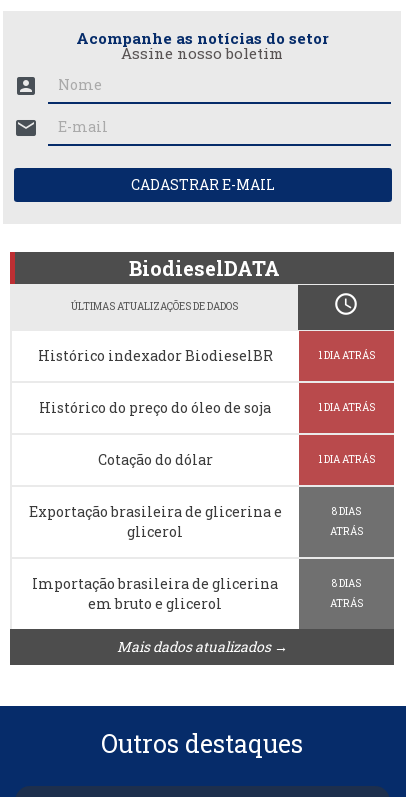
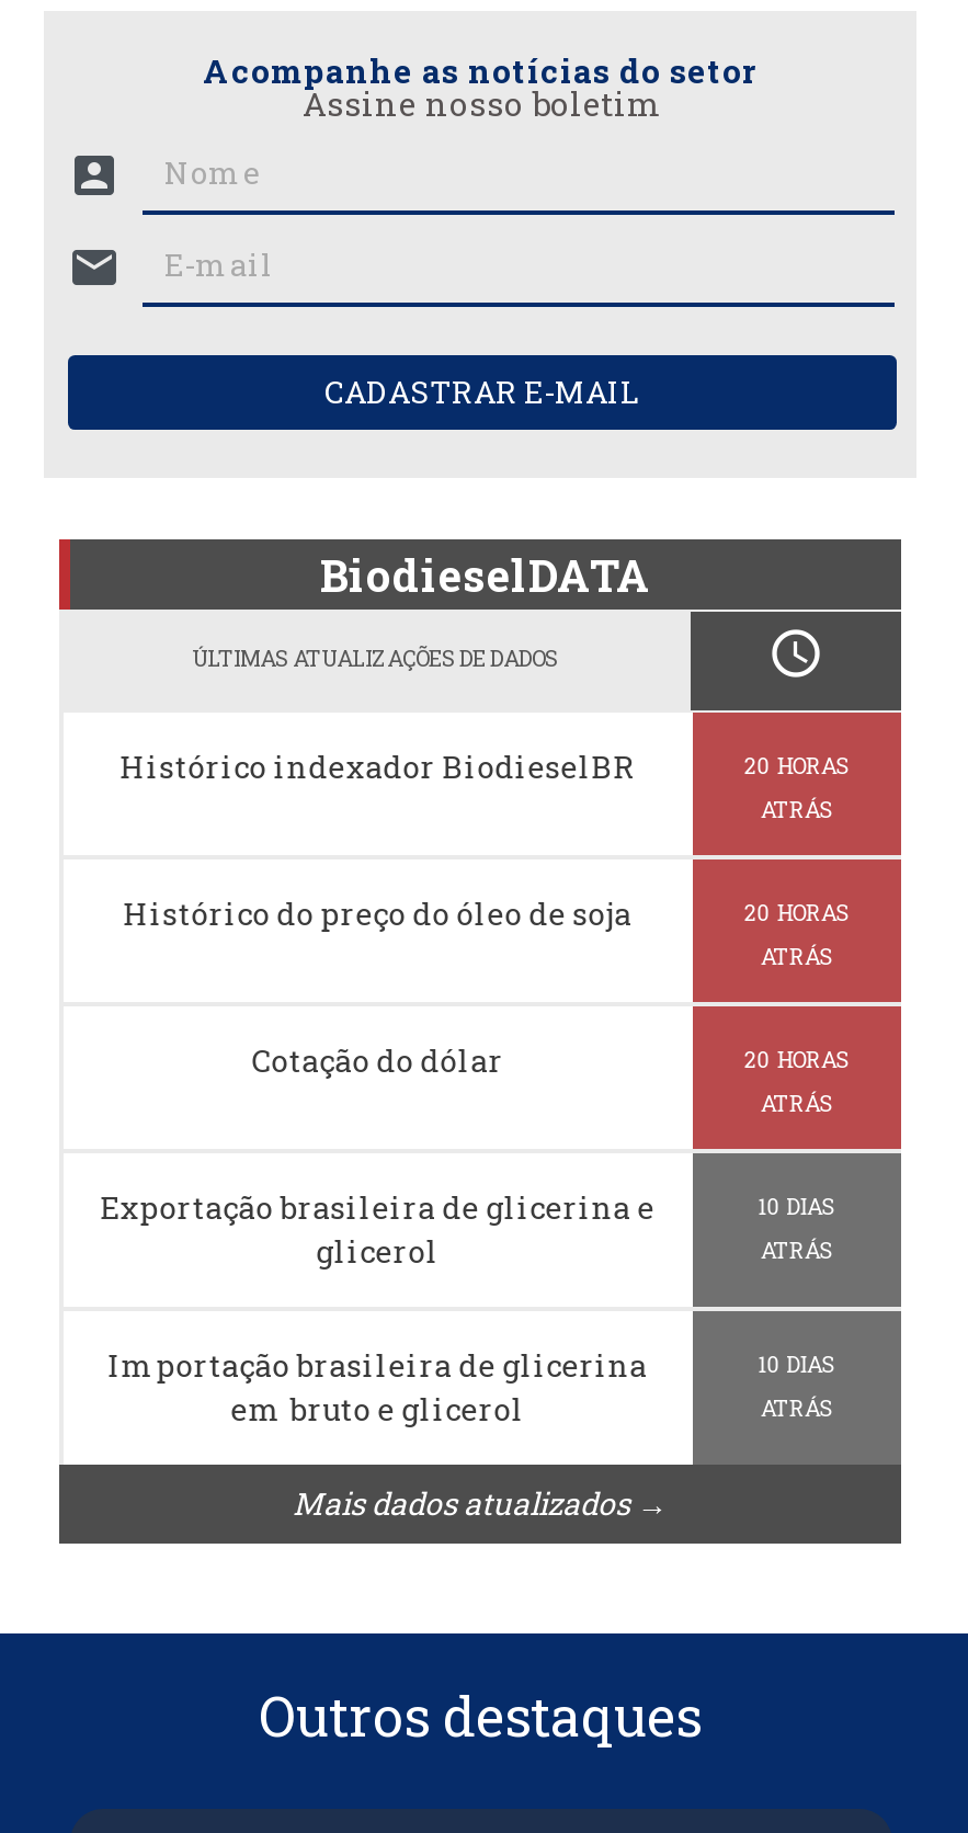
[318,349,375,362] 1 DIA ATRÁS -> [744,751,849,824] 20 HORAS | ATRÁS
[318,401,375,414] 1 DIA ATRÁS -> [744,898,849,971] 20 HORAS | ATRÁS
[318,453,375,466] 1 DIA ATRÁS -> [744,1045,849,1118] 20 HORAS | ATRÁS
[332,505,361,518] 8 DIAS -> [758,1192,835,1221] 10 DIAS
[332,577,361,590] 8 DIAS -> [758,1350,835,1378] 10 DIAS

